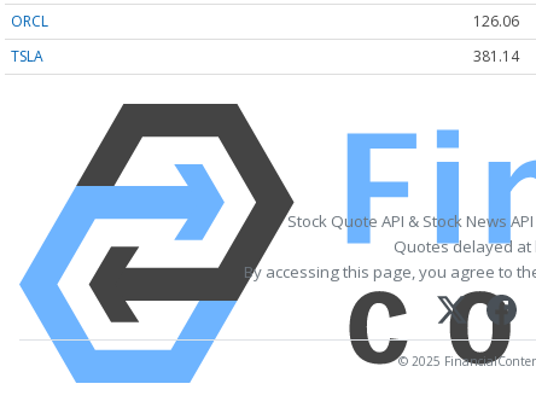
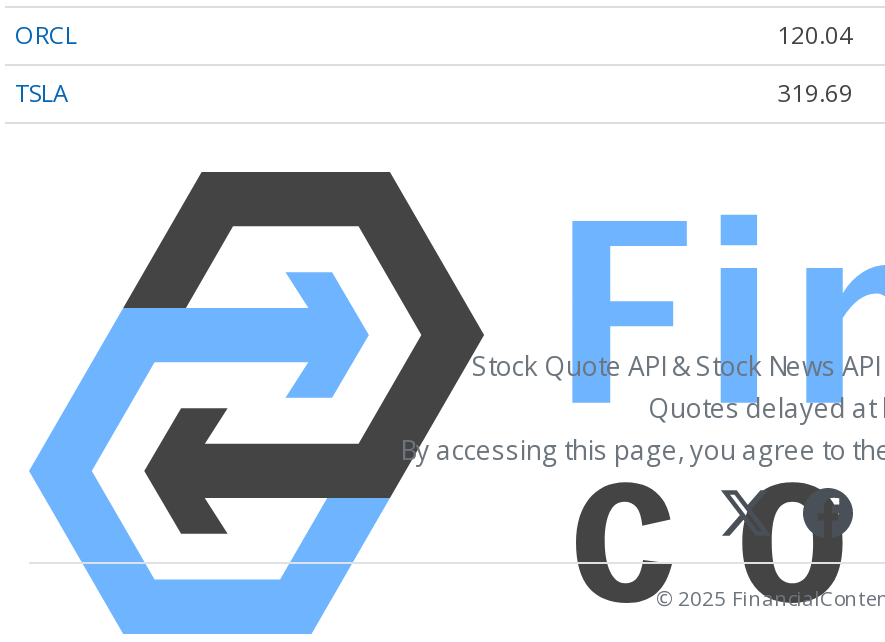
[473,11,519,32] 126.06 -> [777,19,853,53] 120.04
[473,46,519,67] 381.14 -> [777,77,853,111] 319.69

